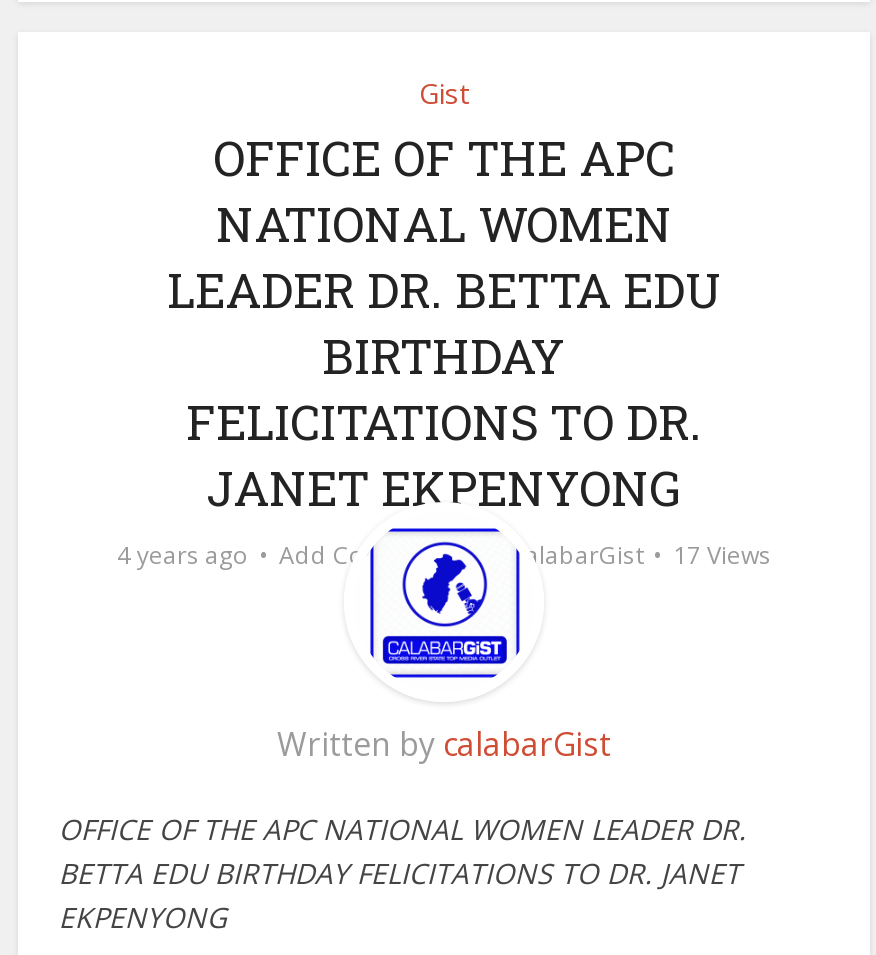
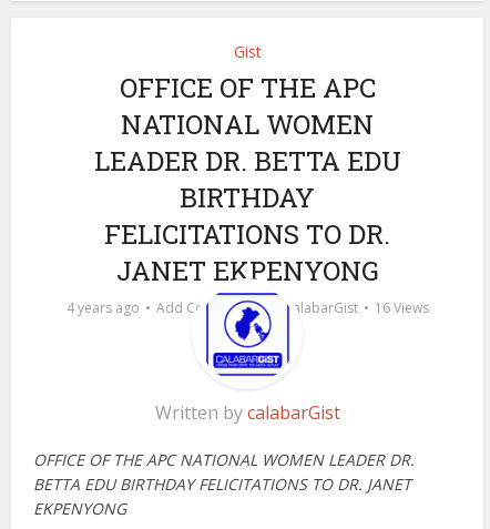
[673,538,771,572] 17 Views -> [374,298,428,317] 16 Views

